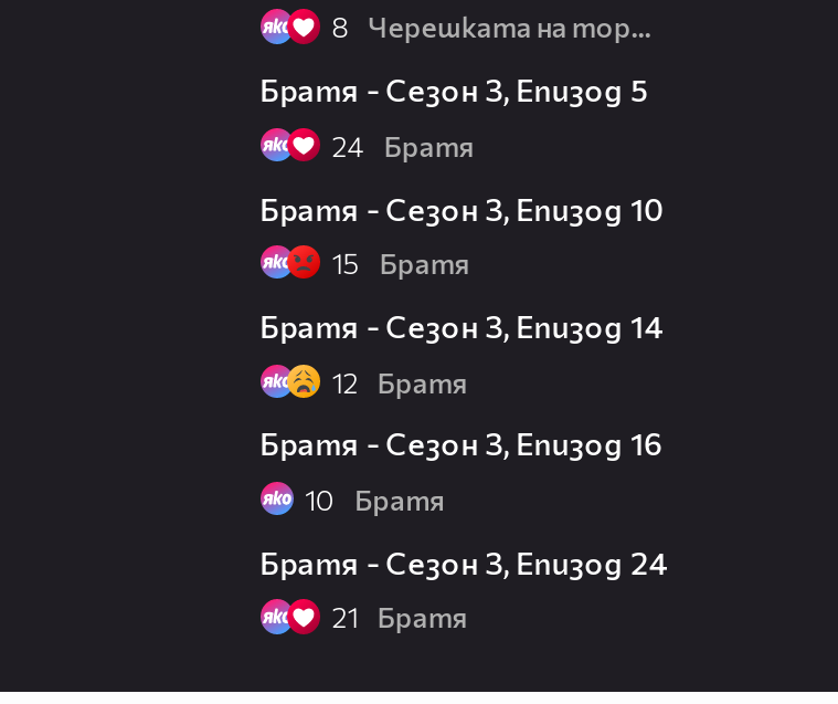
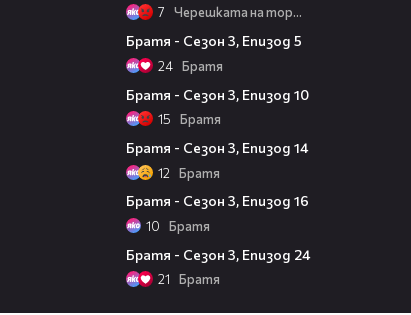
[332,10,350,45] 8 -> [158,4,165,20] 7

